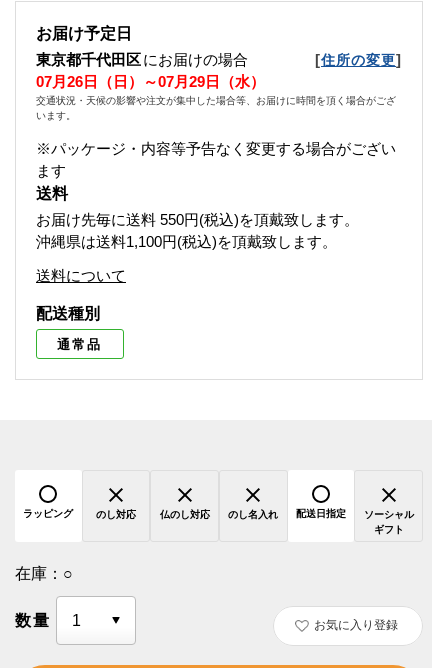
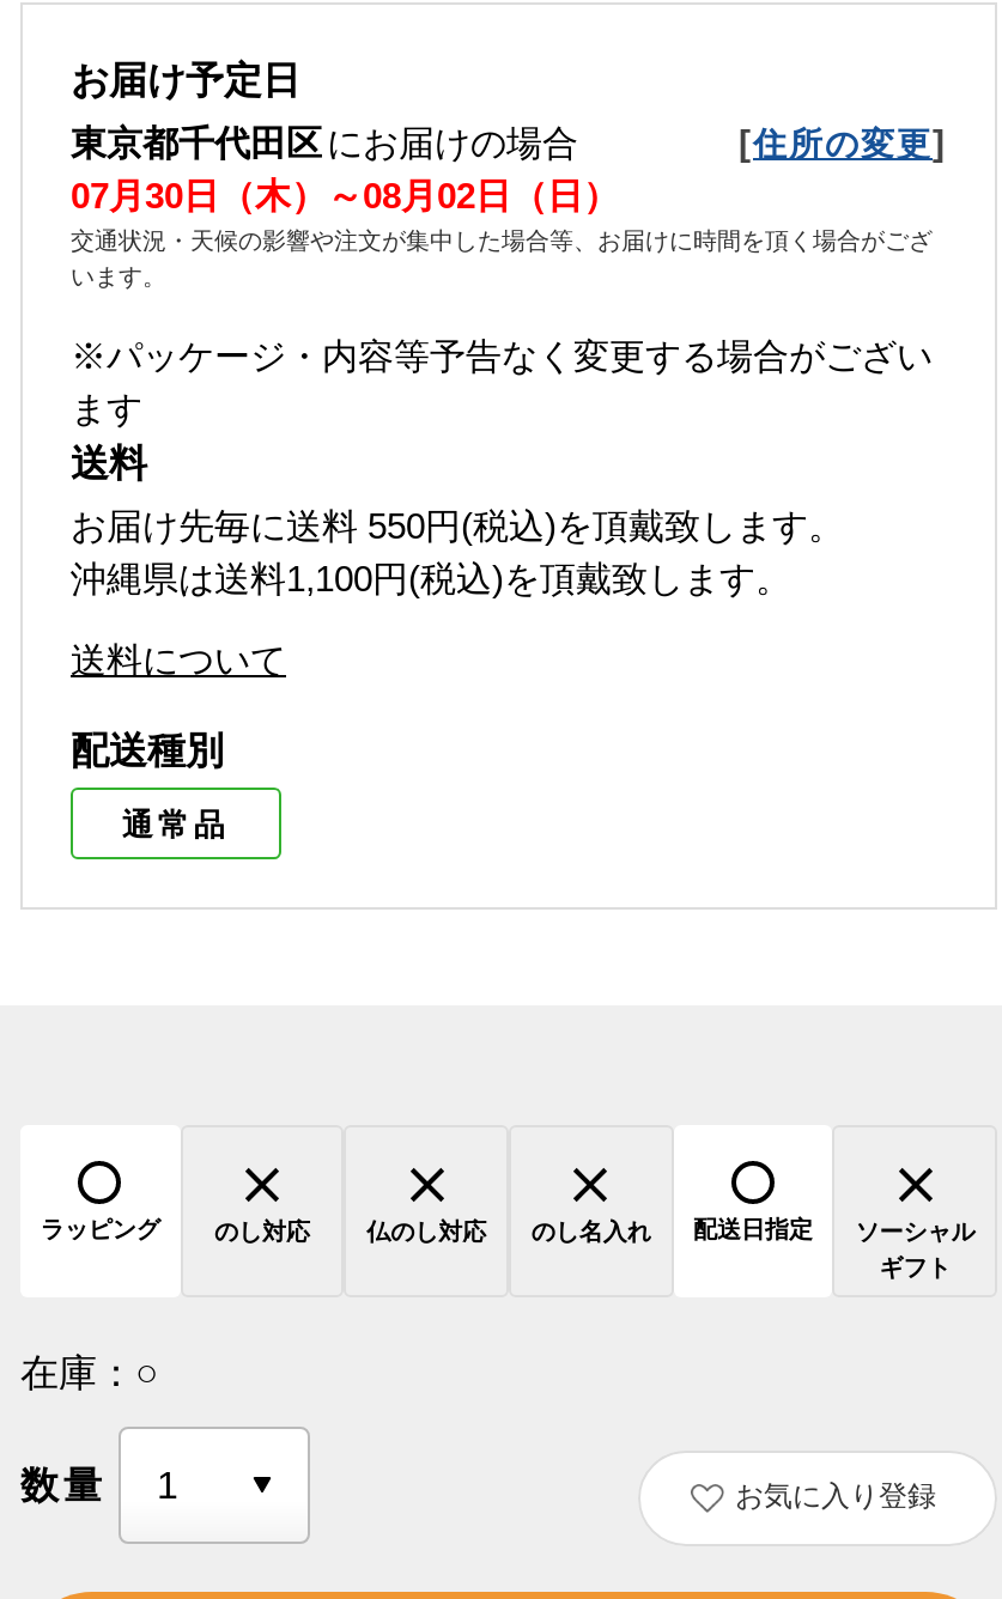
[36,73,265,90] 07月26日（日）～07月29日（水） -> [71,175,619,216] 07月30日（木）～08月02日（日）

